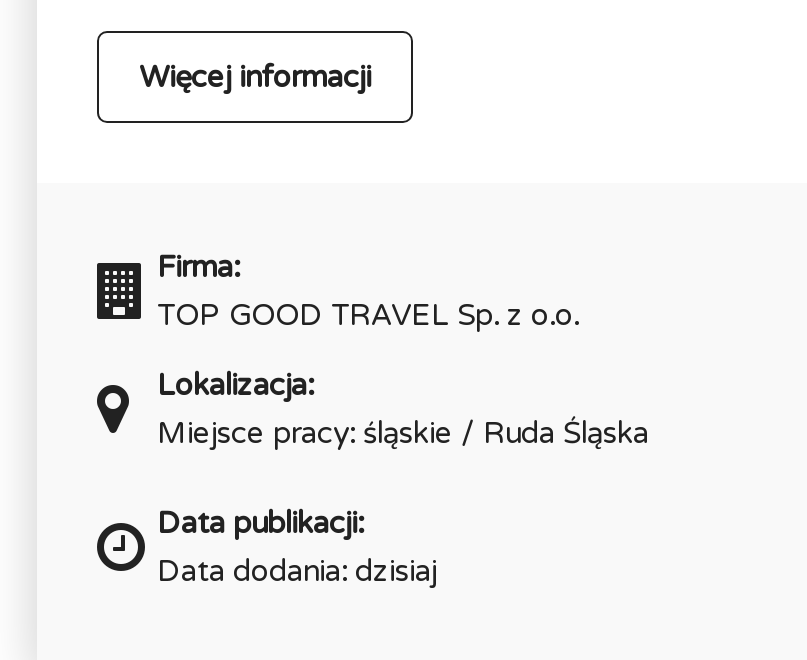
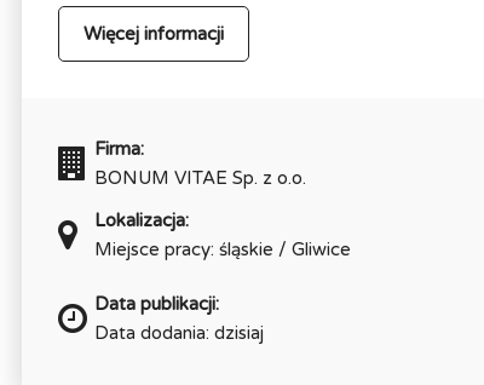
[157,297,579,333] TOP GOOD TRAVEL Sp. z o.o. -> [94,167,306,189] BONUM VITAE Sp. z o.o.
[157,414,649,450] Miejsce pracy: śląskie / Ruda Śląska -> [94,238,351,260] Miejsce pracy: śląskie / Gliwice

